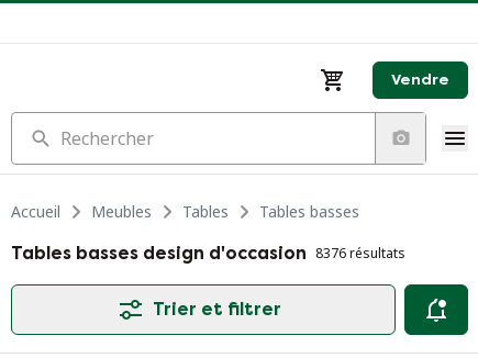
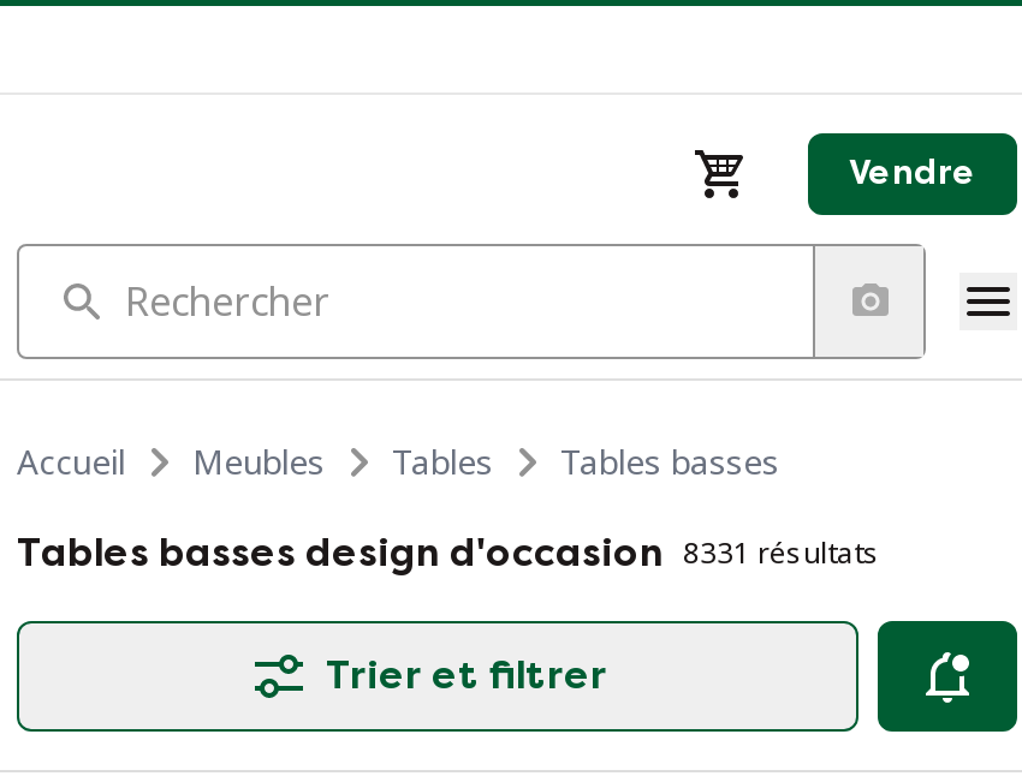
[11,243,405,264] Tables basses design d'occasion 8376 résultats -> [17,530,880,575] Tables basses design d'occasion 8331 résultats

